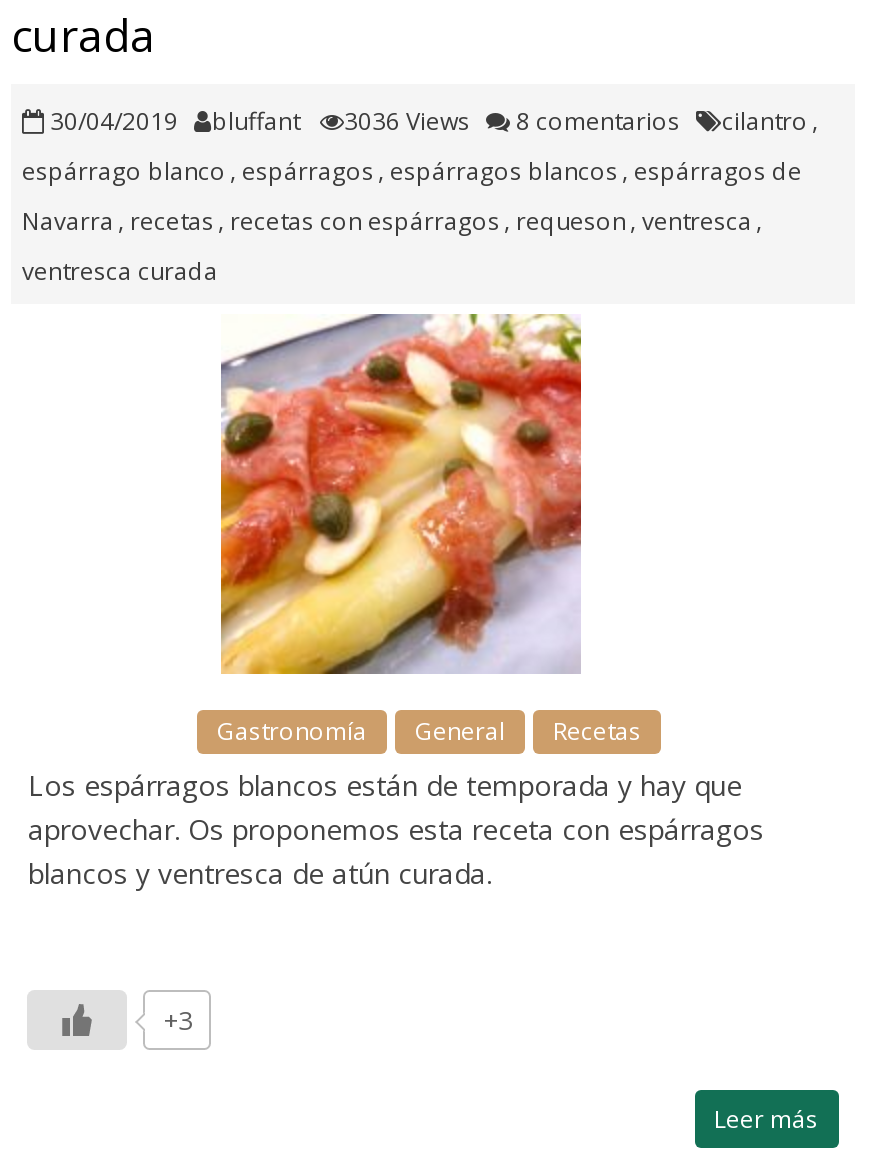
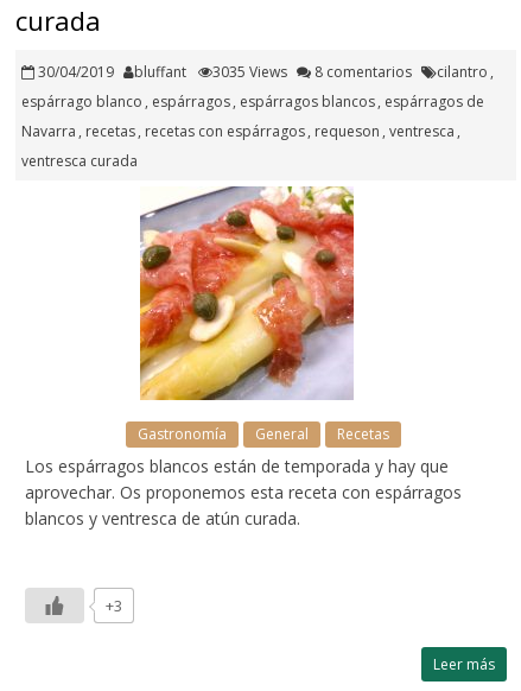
[50,104,818,138] 30/04/2019 bluffant 3036 Views 8 comentarios cilantro , -> [38,62,494,82] 30/04/2019 bluffant 3035 Views 8 comentarios cilantro ,

